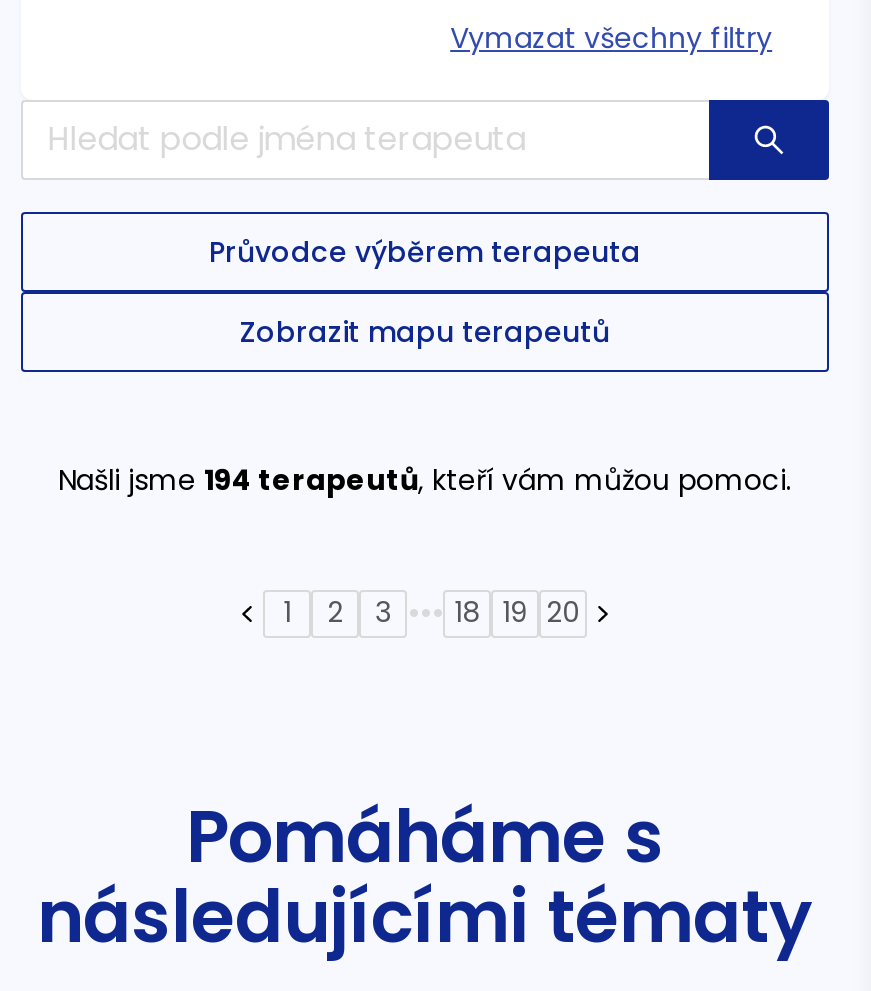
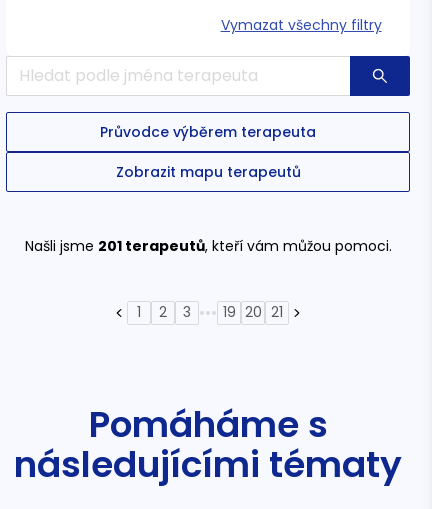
[58,459,792,499] Našli jsme 194 terapeutů, kteří vám můžou pomoci. -> [24,236,391,256] Našli jsme 201 terapeutů, kteří vám můžou pomoci.
[283,589,580,635] 1 2 3 ••• 18 19 20 -> [137,301,283,324] 1 2 3 ••• 19 20 21

